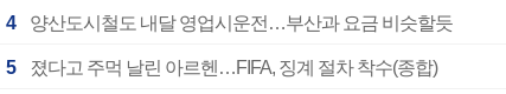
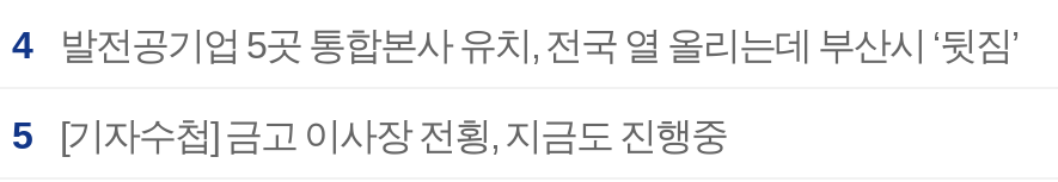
[30,13,453,33] 양산도시철도 내달 영업시운전…부산과 요금 비슷할듯 -> [60,25,1019,65] 발전공기업 5곳 통합본사 유치, 전국 열 올리는데 부산시 ‘뒷짐’
[30,58,437,78] 졌다고 주먹 날린 아르헨…FIFA, 징계 절차 착수(종합) -> [60,115,727,156] [기자수첩] 금고 이사장 전횡, 지금도 진행중

